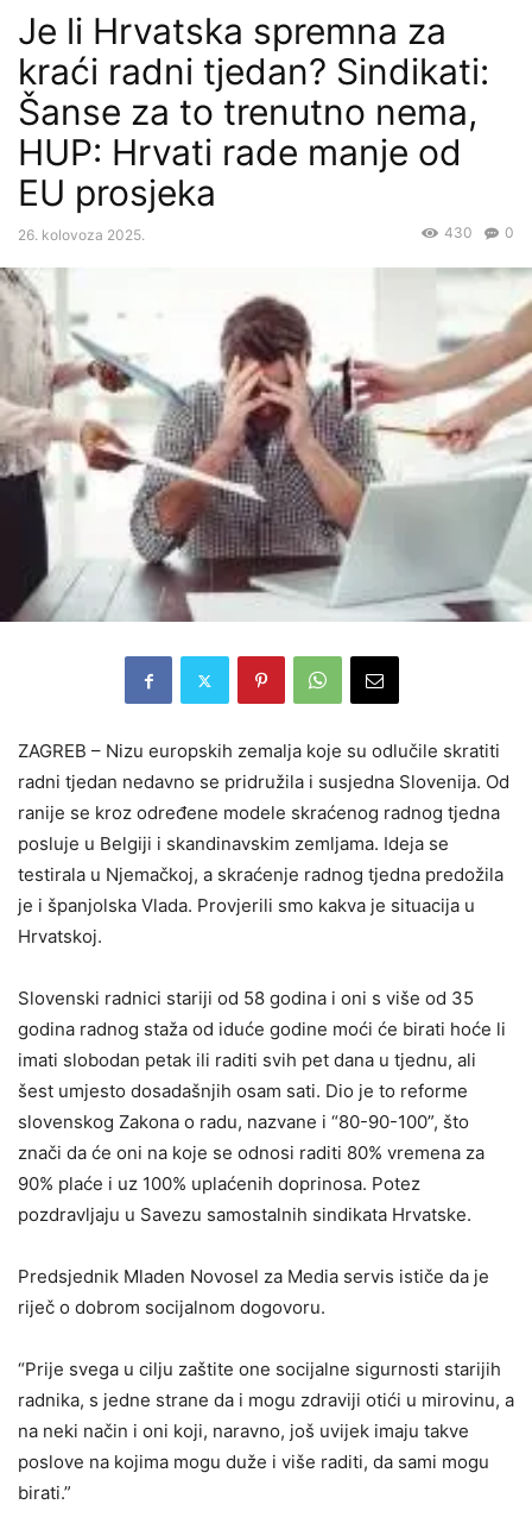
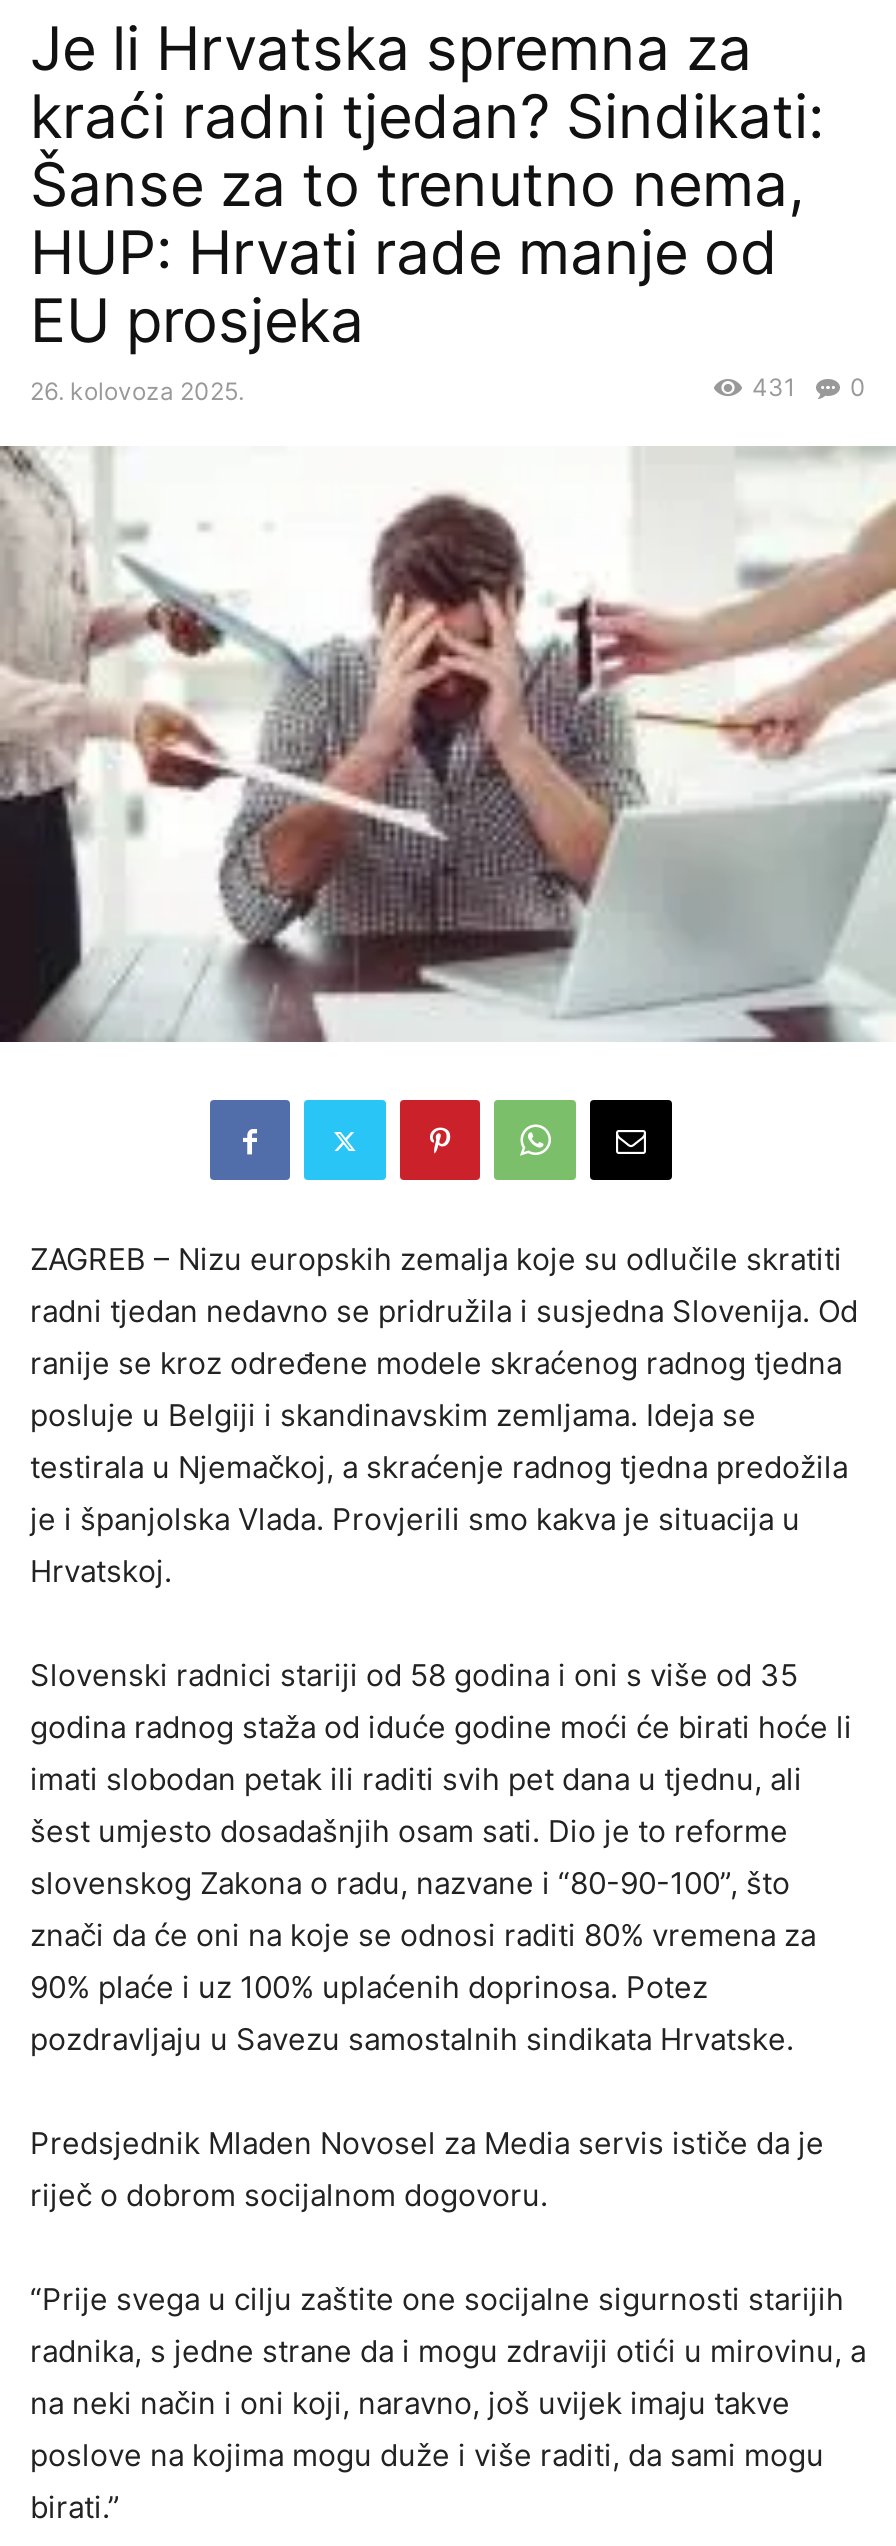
[444,224,514,241] 430 0 -> [752,372,866,402] 431 0

